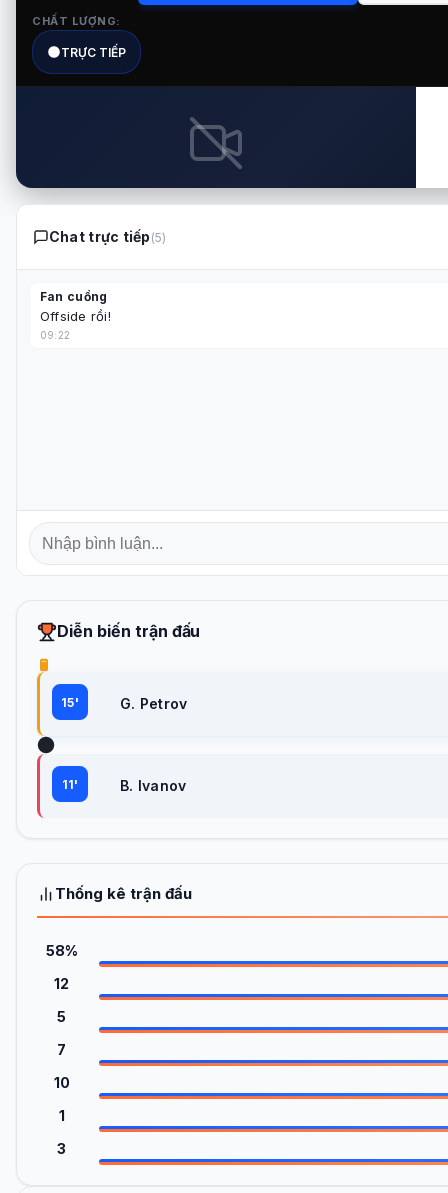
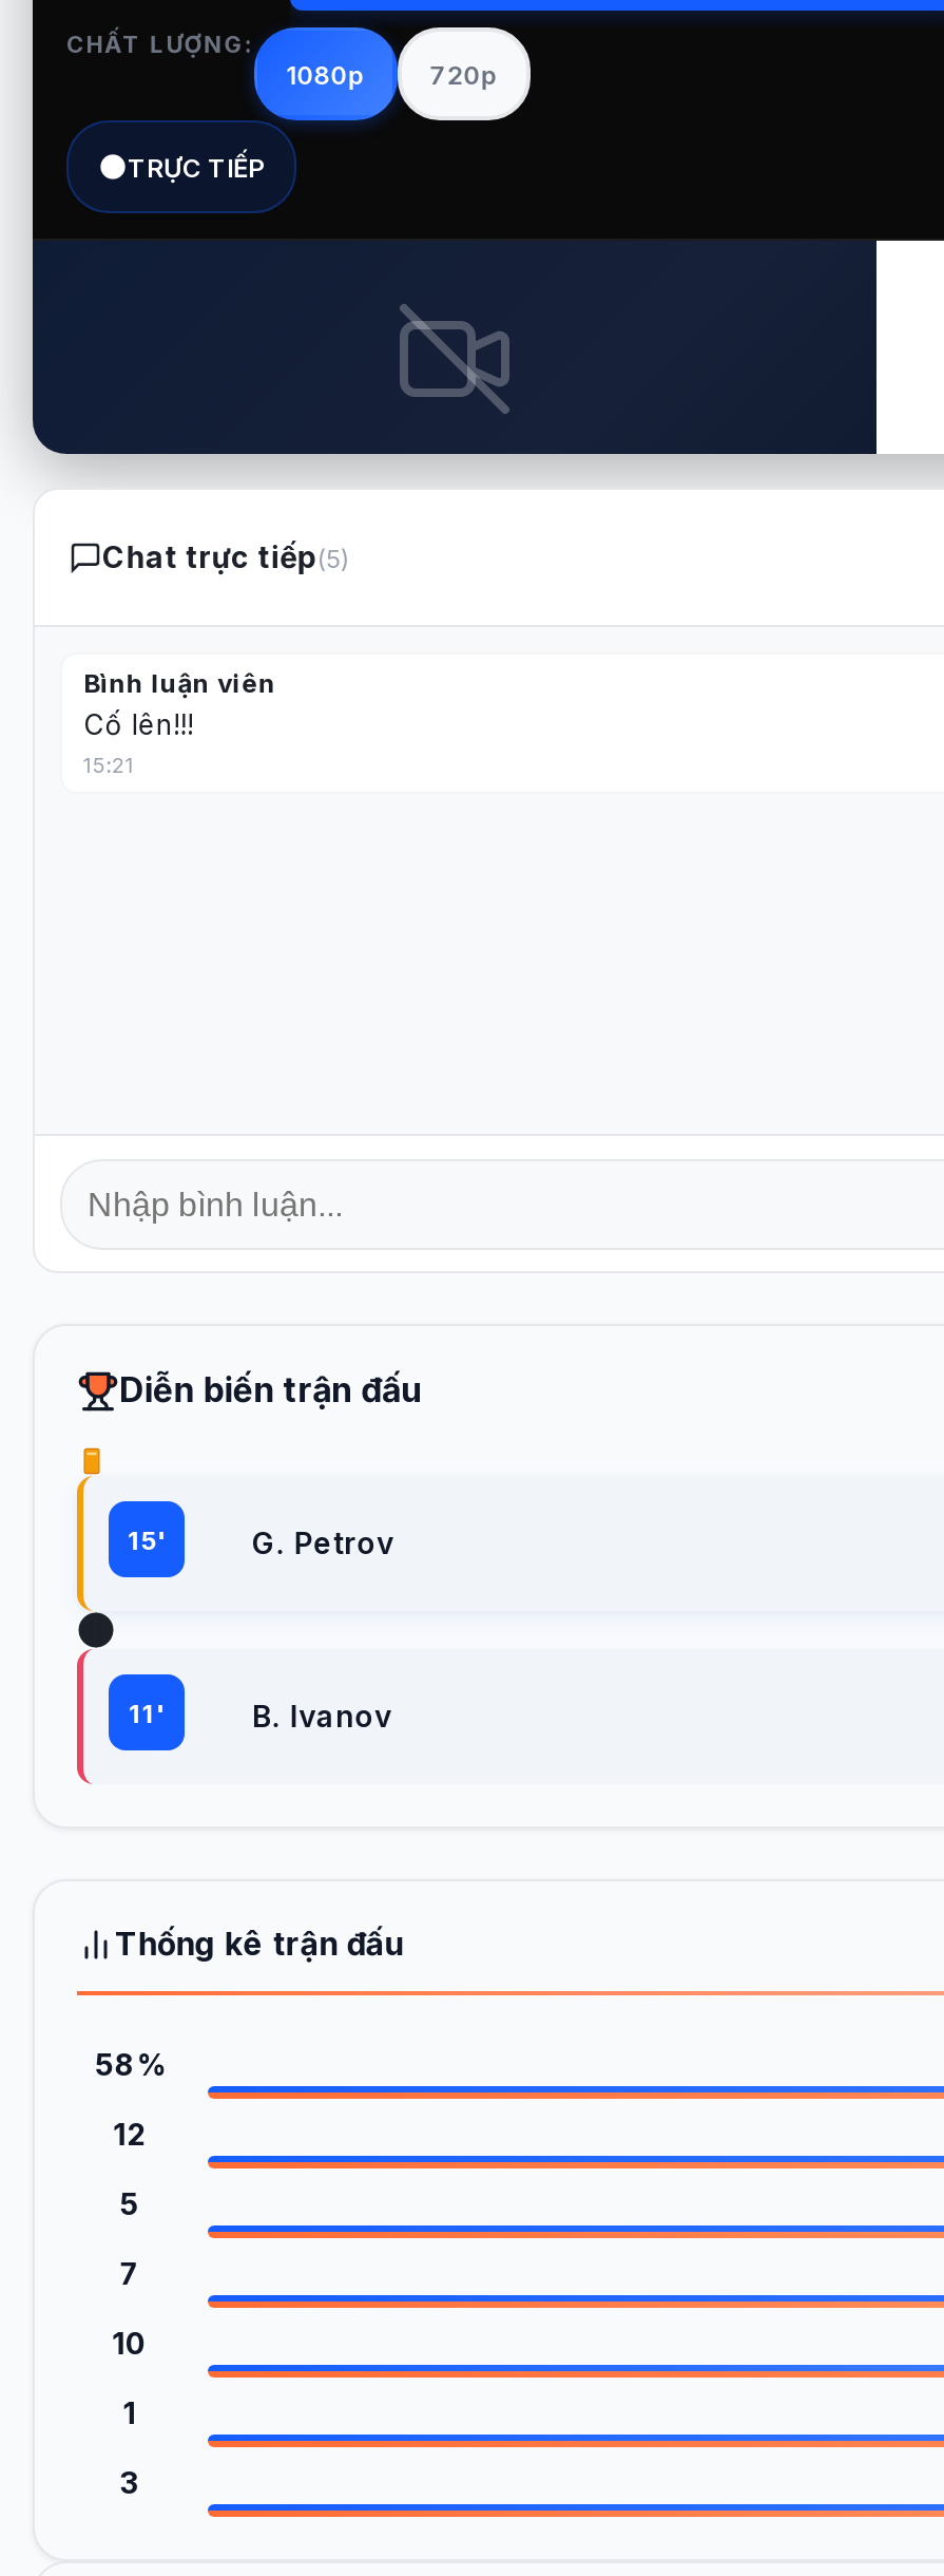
none -> [286,58,497,90] 1080p | 720p
[40,289,111,341] Fan cuồng | Offside rồi! | 09:22 -> [83,667,276,777] Bình luận viên | Cố lên!!! | 15:21

